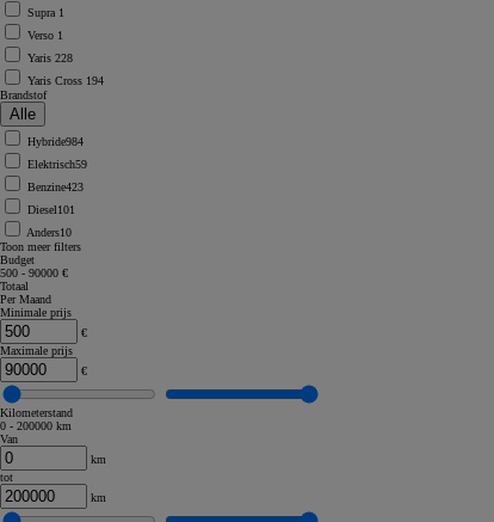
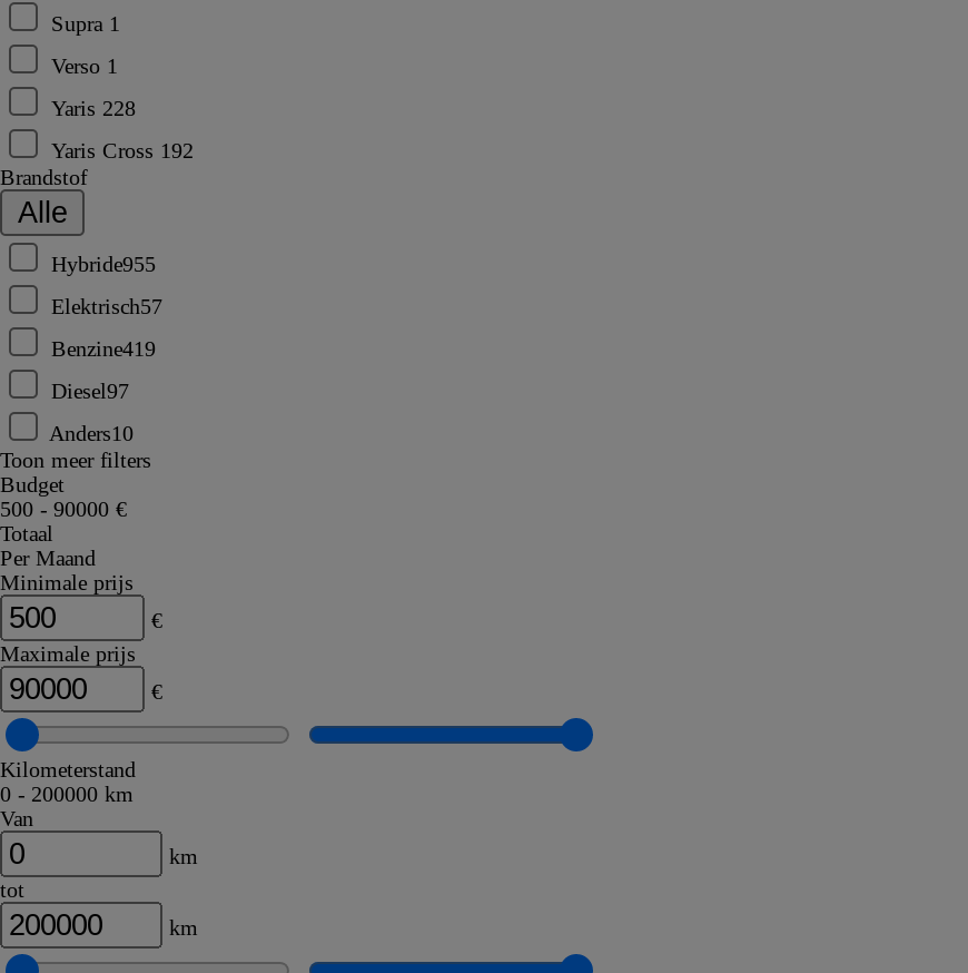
[27,74,104,87] Yaris Cross 194 -> [51,138,194,162] Yaris Cross 192
[27,135,84,148] Hybride984 -> [51,251,156,276] Hybride955
[27,157,87,171] Elektrisch59 -> [51,293,162,318] Elektrisch57
[27,180,84,193] Benzine423 -> [51,336,156,360] Benzine419
[27,203,75,216] Diesel101 -> [51,378,129,403] Diesel97

